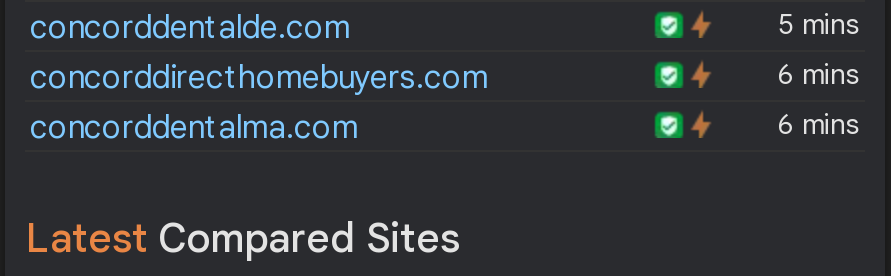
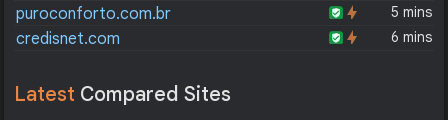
[30,7,350,47] concorddentalde.com -> [16,4,171,24] puroconforto.com.br
[30,55,860,147] concorddirecthomebuyers.com | 6 mins | concorddentalma.com -> [16,29,120,49] credisnet.com

